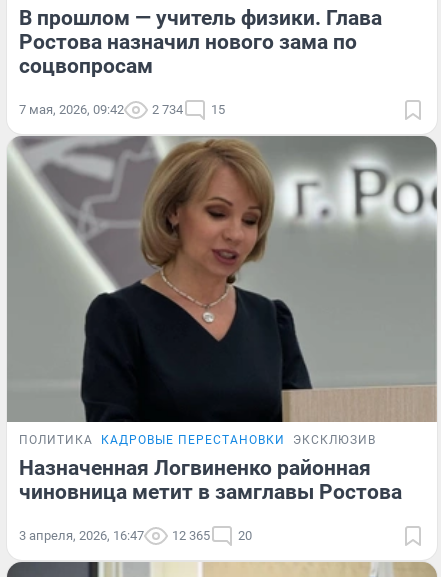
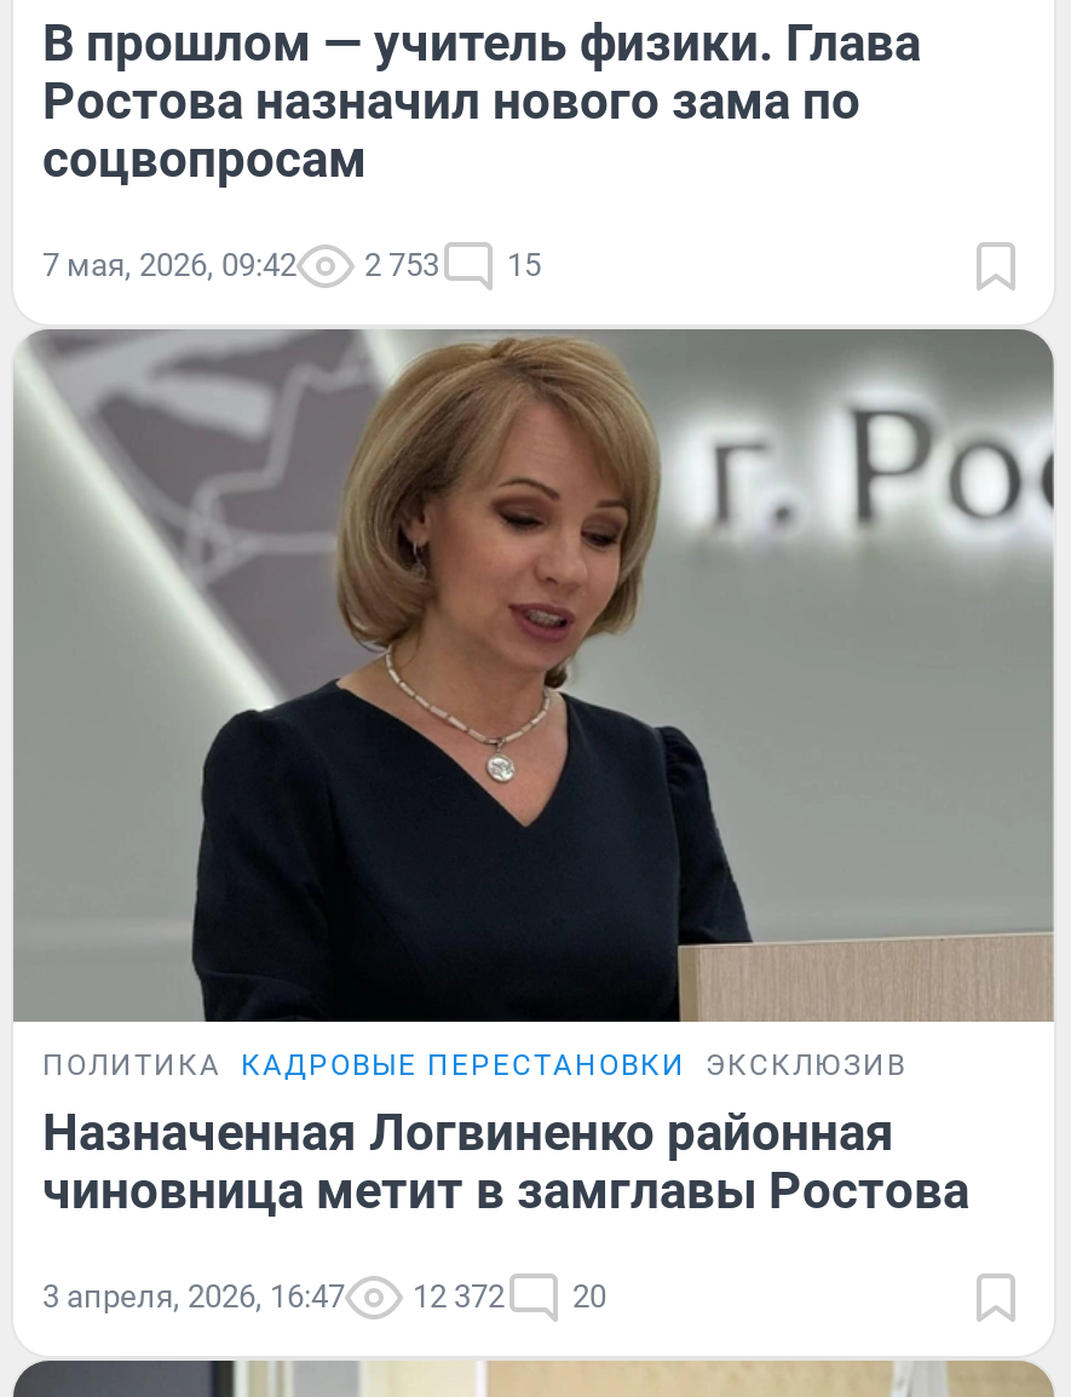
[19,102,225,117] 7 мая, 2026, 09:42 2 734 15 -> [42,246,541,283] 7 мая, 2026, 09:42 2 753 15
[19,528,252,543] 3 апреля, 2026, 16:47 12 365 20 -> [42,1279,606,1315] 3 апреля, 2026, 16:47 12 372 20

